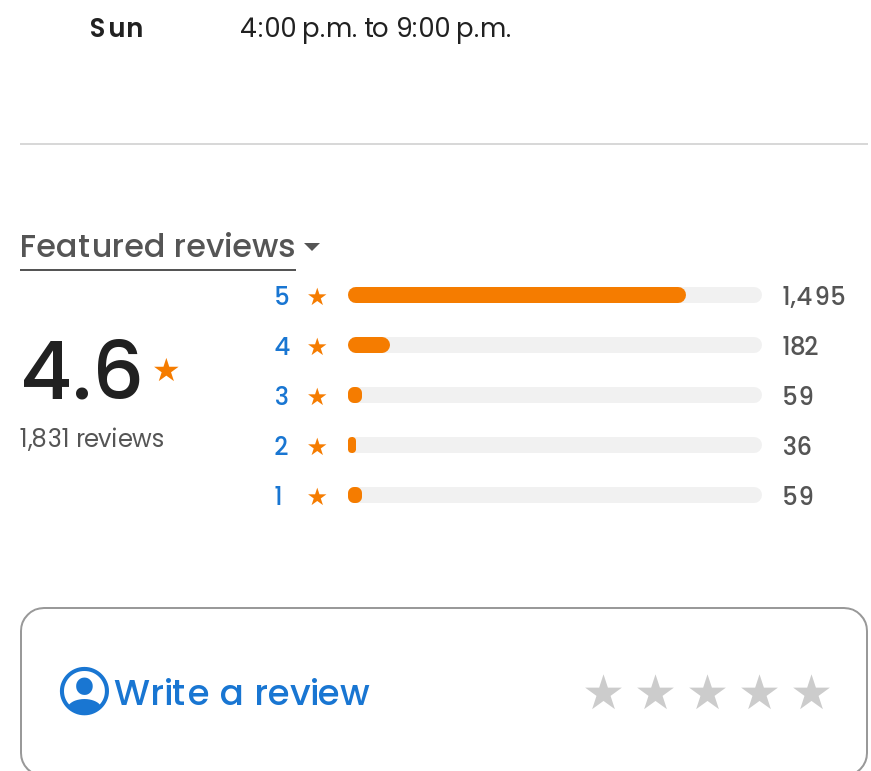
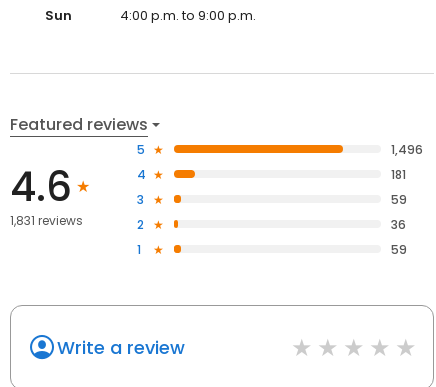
[782,280,846,314] 1,495 -> [391,141,423,158] 1,496
[782,330,818,364] 182 -> [391,166,406,183] 181

